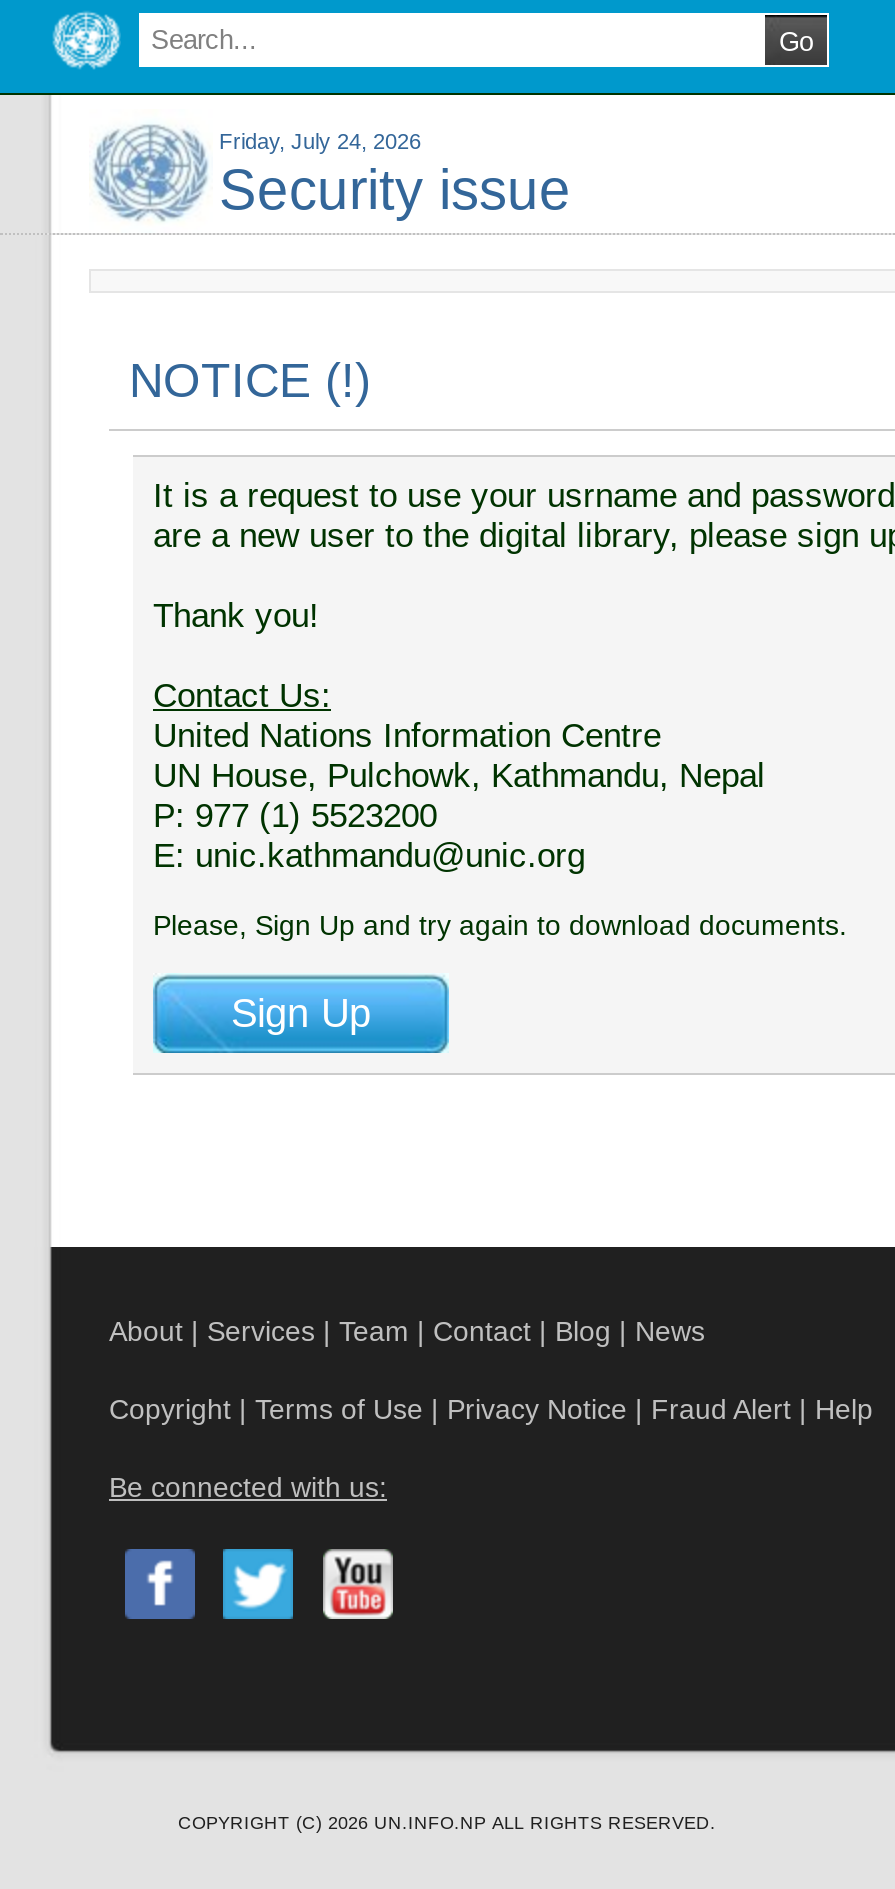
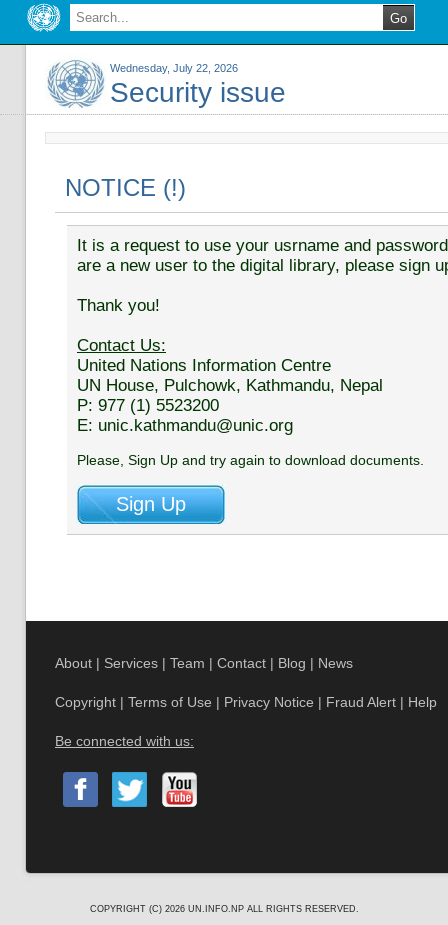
[219,129,421,153] Friday, July 24, 2026 -> [110,62,238,74] Wednesday, July 22, 2026

